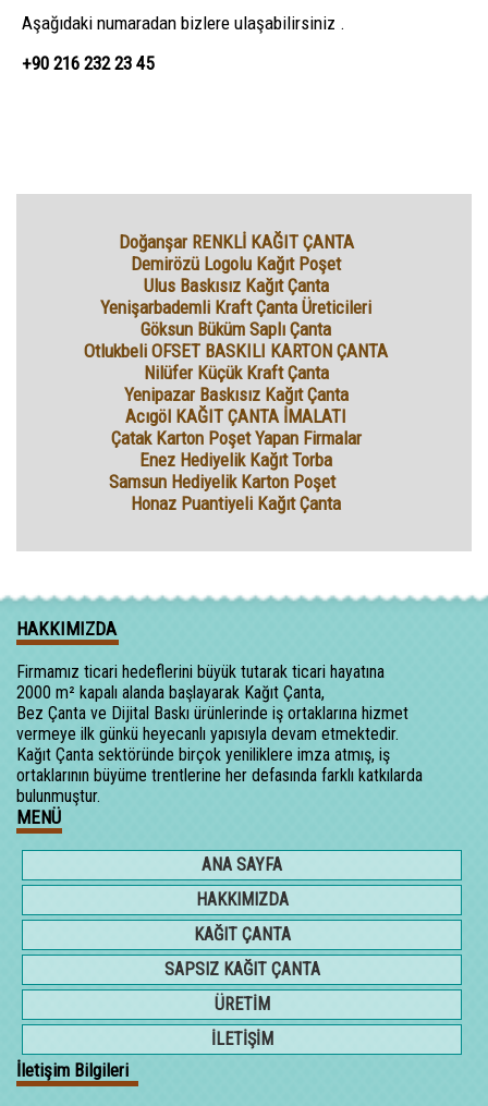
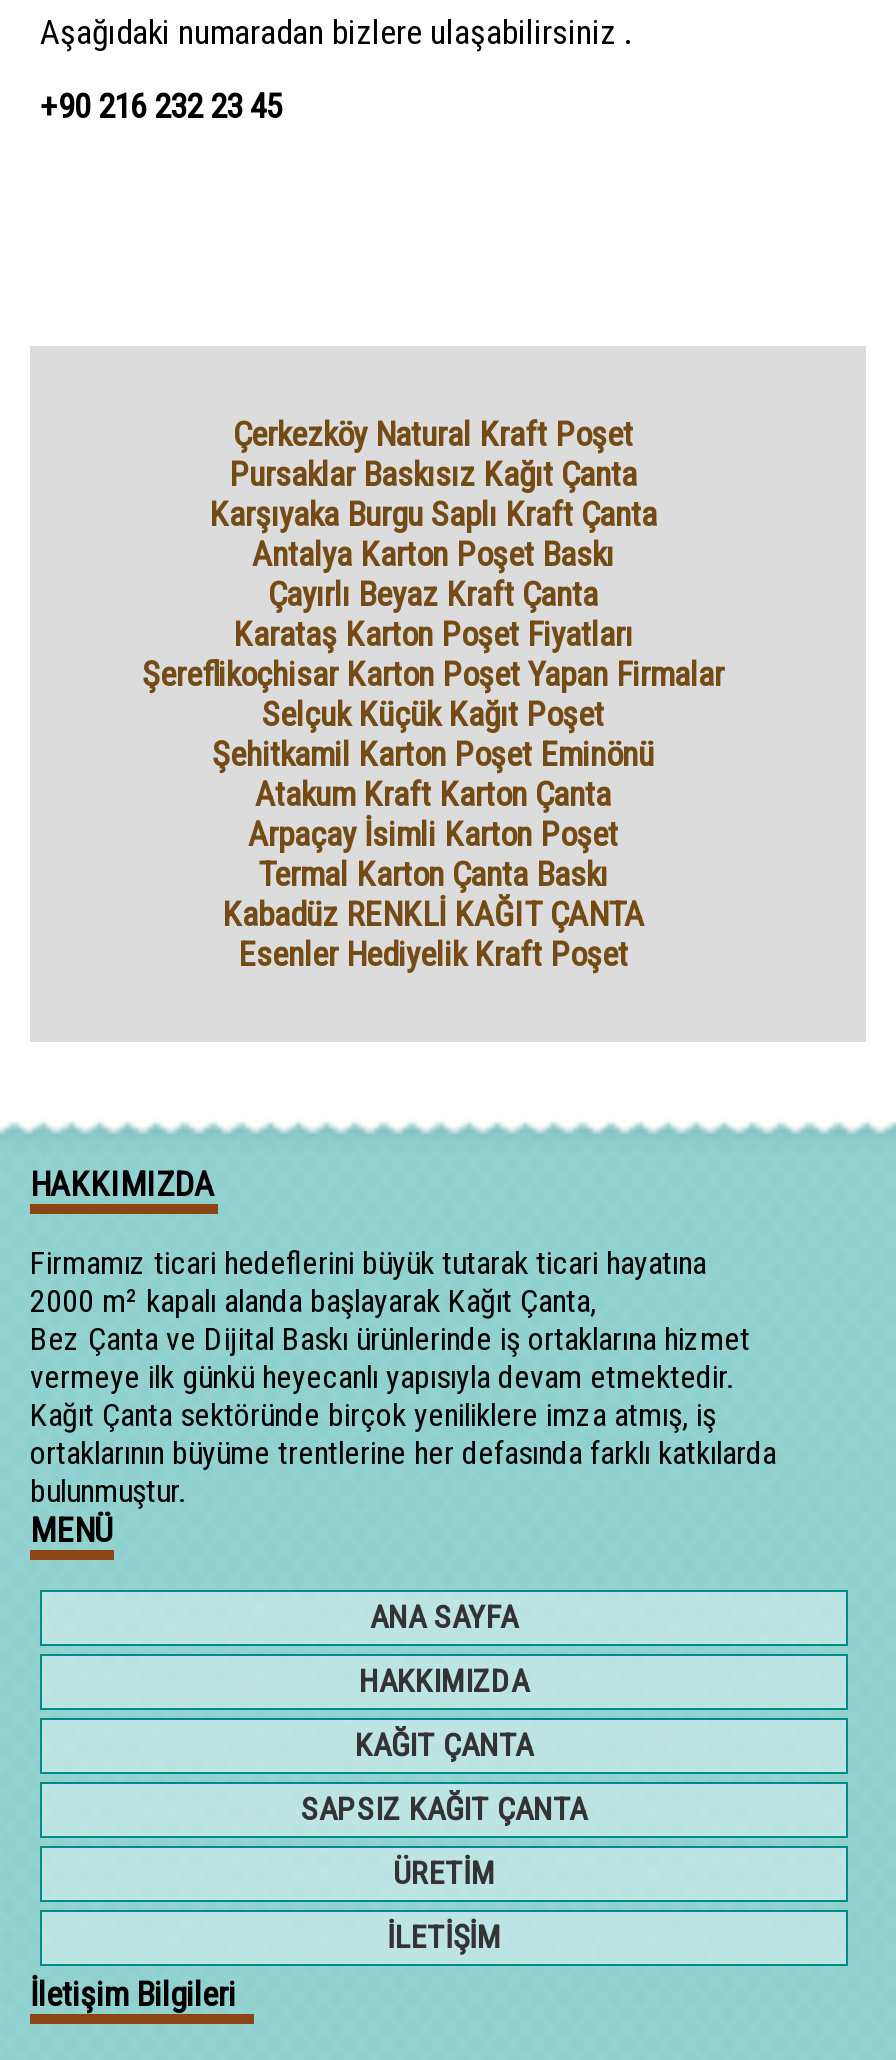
[84,231,388,514] Doğanşar RENKLİ KAĞIT ÇANTA | Demirözü Logolu Kağıt Poşet | Ulus Baskısız Kağıt Çanta | Yenişarbademli Kraft Çanta Üreticileri | Göksun Büküm Saplı Çanta | Otlukbeli OFSET BASKILI KARTON ÇANTA | Nilüfer Küçük Kraft Çanta | Yenipazar Baskısız Kağıt Çanta | Acıgöl KAĞIT ÇANTA İMALATI | Çatak Karton Poşet Yapan Firmalar | Enez Hediyelik Kağıt Torba | Samsun Hediyelik Karton Poşet | Honaz Puantiyeli Kağıt Çanta -> [142,414,724,974] Çerkezköy Natural Kraft Poşet | Pursaklar Baskısız Kağıt Çanta | Karşıyaka Burgu Saplı Kraft Çanta | Antalya Karton Poşet Baskı | Çayırlı Beyaz Kraft Çanta | Karataş Karton Poşet Fiyatları | Şereflikoçhisar Karton Poşet Yapan Firmalar | Selçuk Küçük Kağıt Poşet | Şehitkamil Karton Poşet Eminönü | Atakum Kraft Karton Çanta | Arpaçay İsimli Karton Poşet | Termal Karton Çanta Baskı | Kabadüz RENKLİ KAĞIT ÇANTA | Esenler Hediyelik Kraft Poşet

